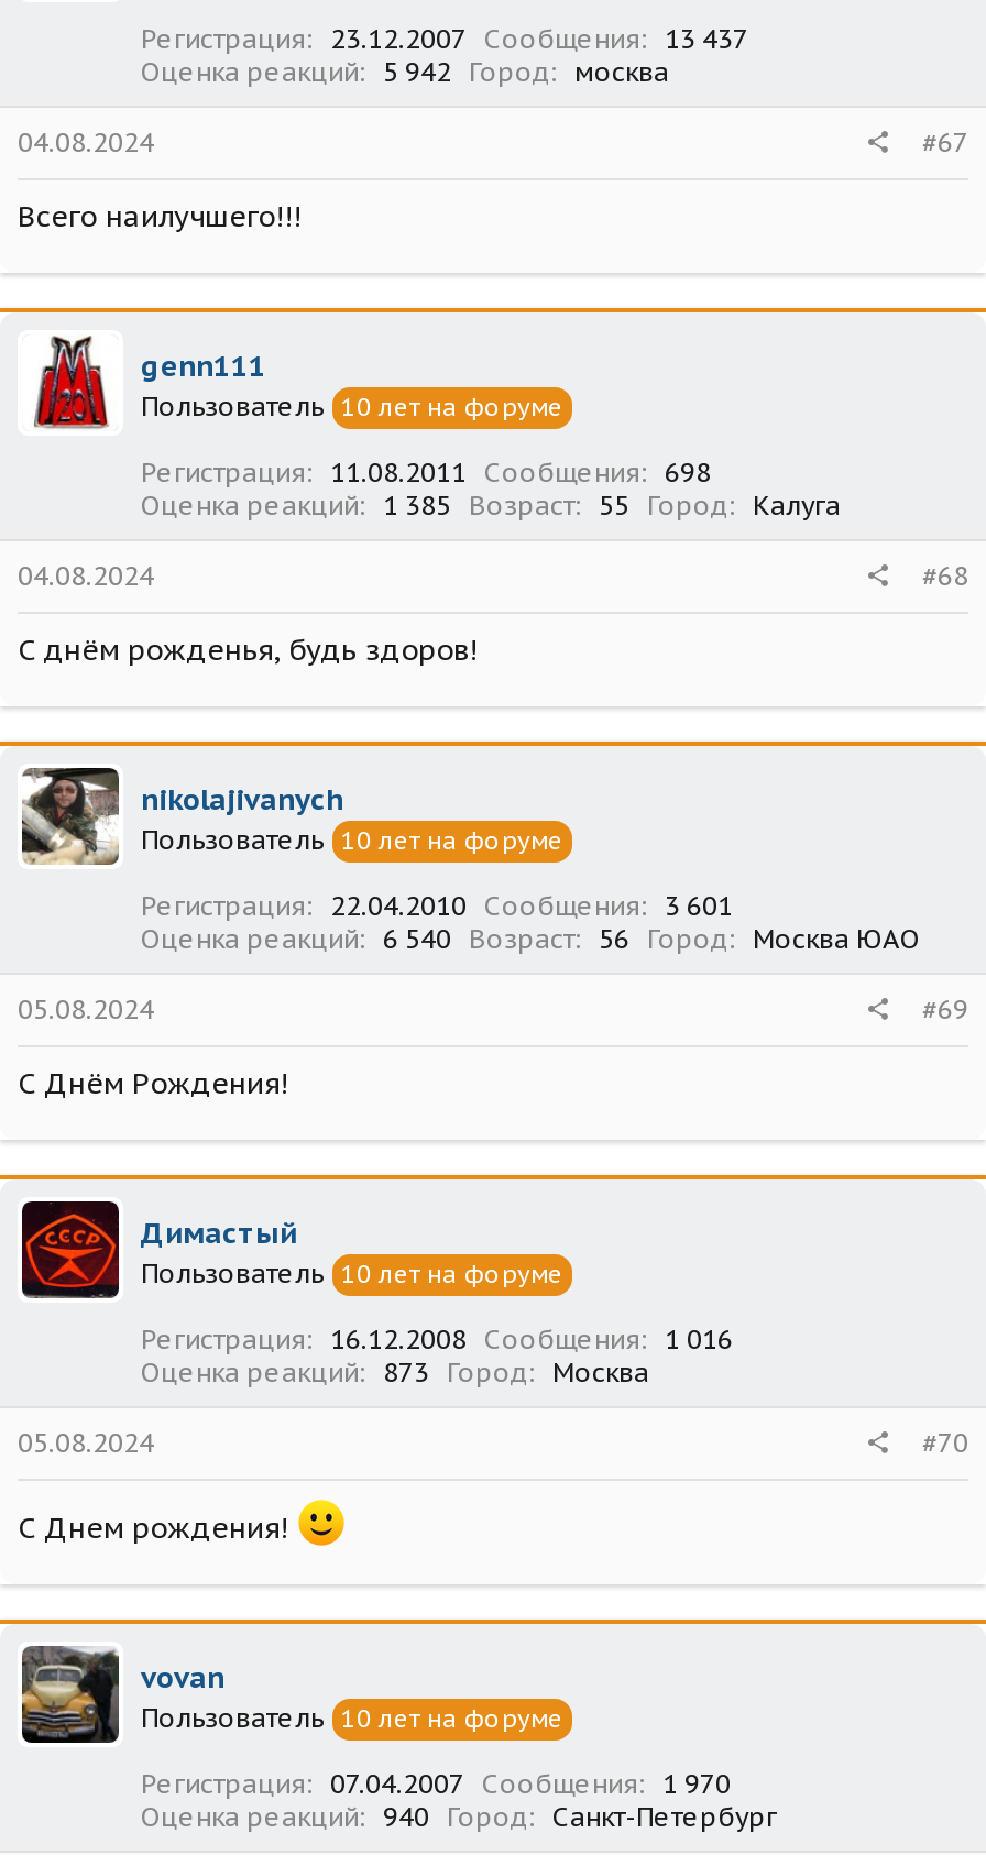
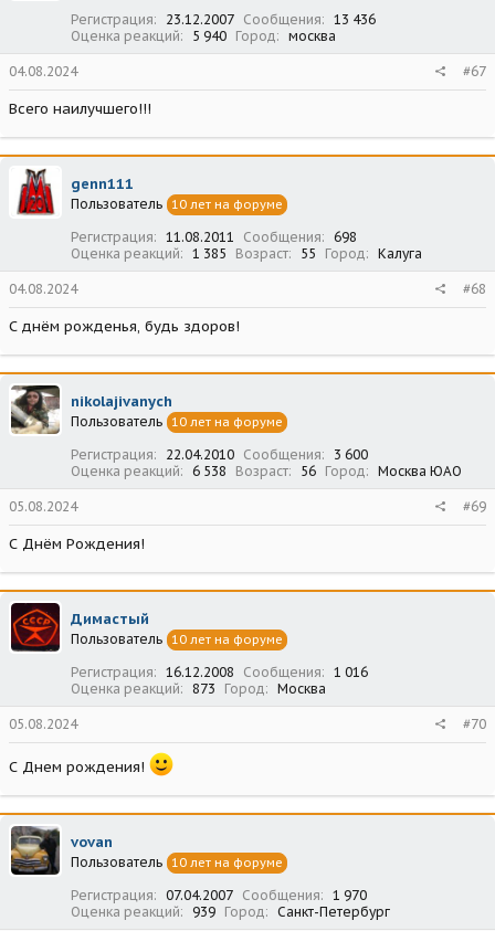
[141,22,748,55] Регистрация 23.12.2007 Сообщения 13 437 -> [71,11,376,28] Регистрация 23.12.2007 Сообщения 13 436
[141,55,669,88] Оценка реакций 5 942 Город москва -> [71,28,336,44] Оценка реакций 5 940 Город москва
[141,889,733,922] Регистрация 22.04.2010 Сообщения 3 601 -> [71,446,368,463] Регистрация 22.04.2010 Сообщения 3 600
[141,922,920,955] Оценка реакций 6 540 Возраст 56 Город Москва ЮАО -> [71,463,462,479] Оценка реакций 6 538 Возраст 56 Город Москва ЮАО
[141,1800,777,1833] Оценка реакций 940 Город Санкт-Петербург -> [71,904,390,920] Оценка реакций 939 Город Санкт-Петербург

